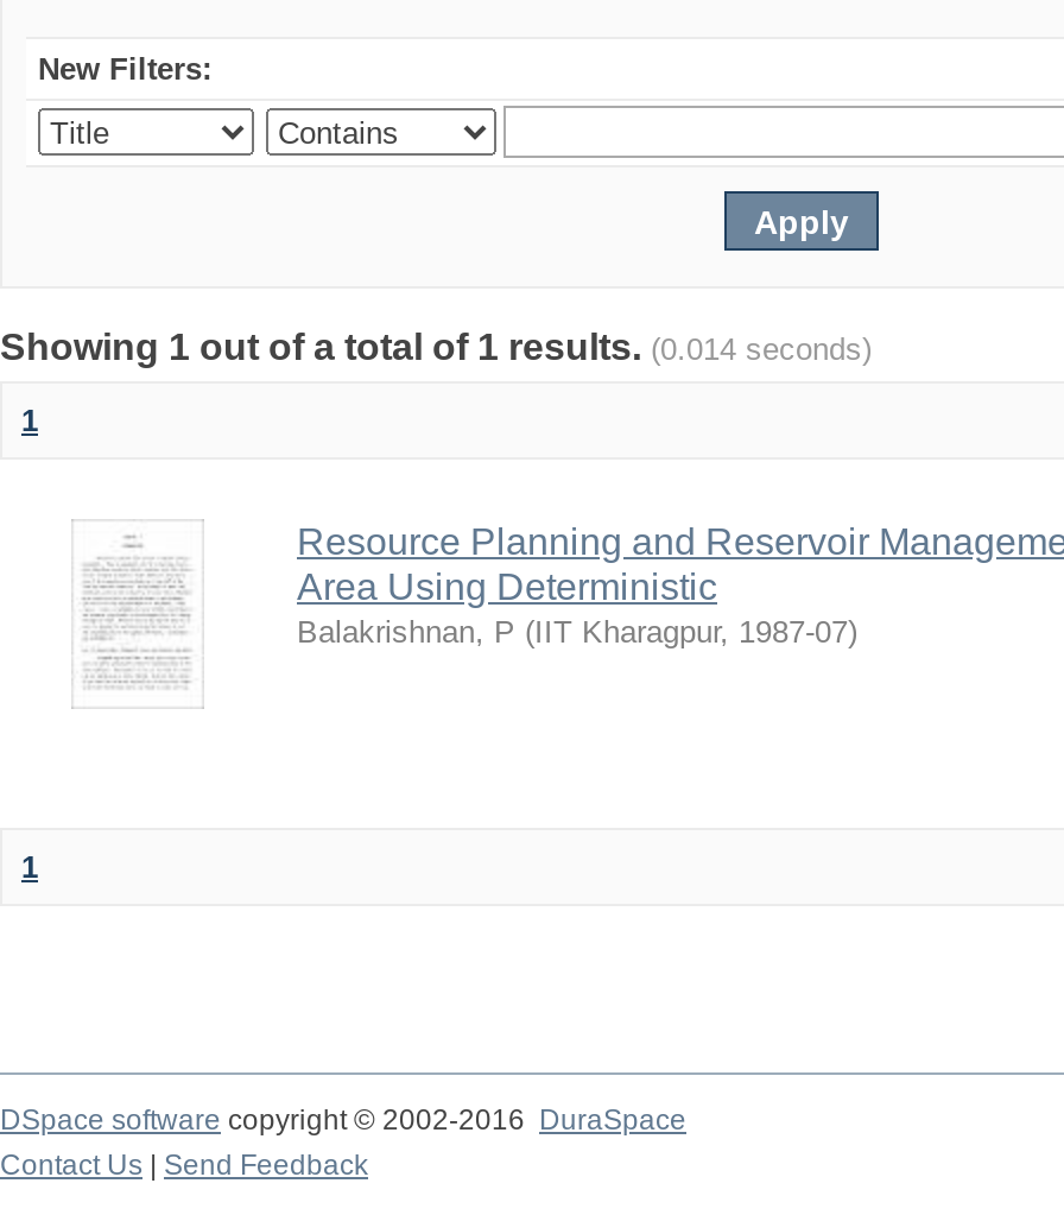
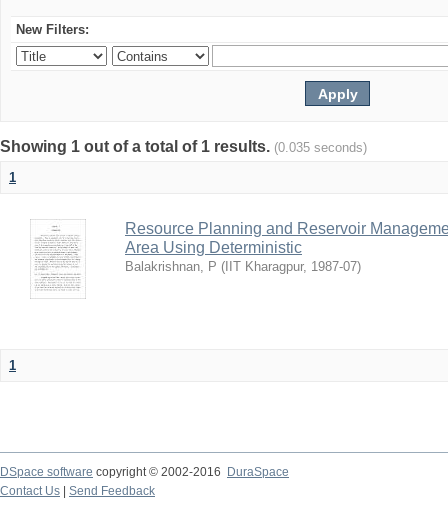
[0,327,872,367] Showing 1 out of a total of 1 results. (0.014 seconds) -> [0,138,367,155] Showing 1 out of a total of 1 results. (0.035 seconds)

